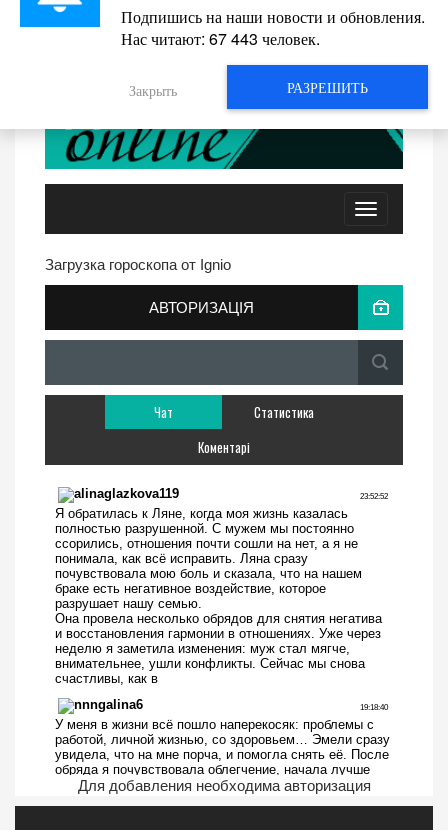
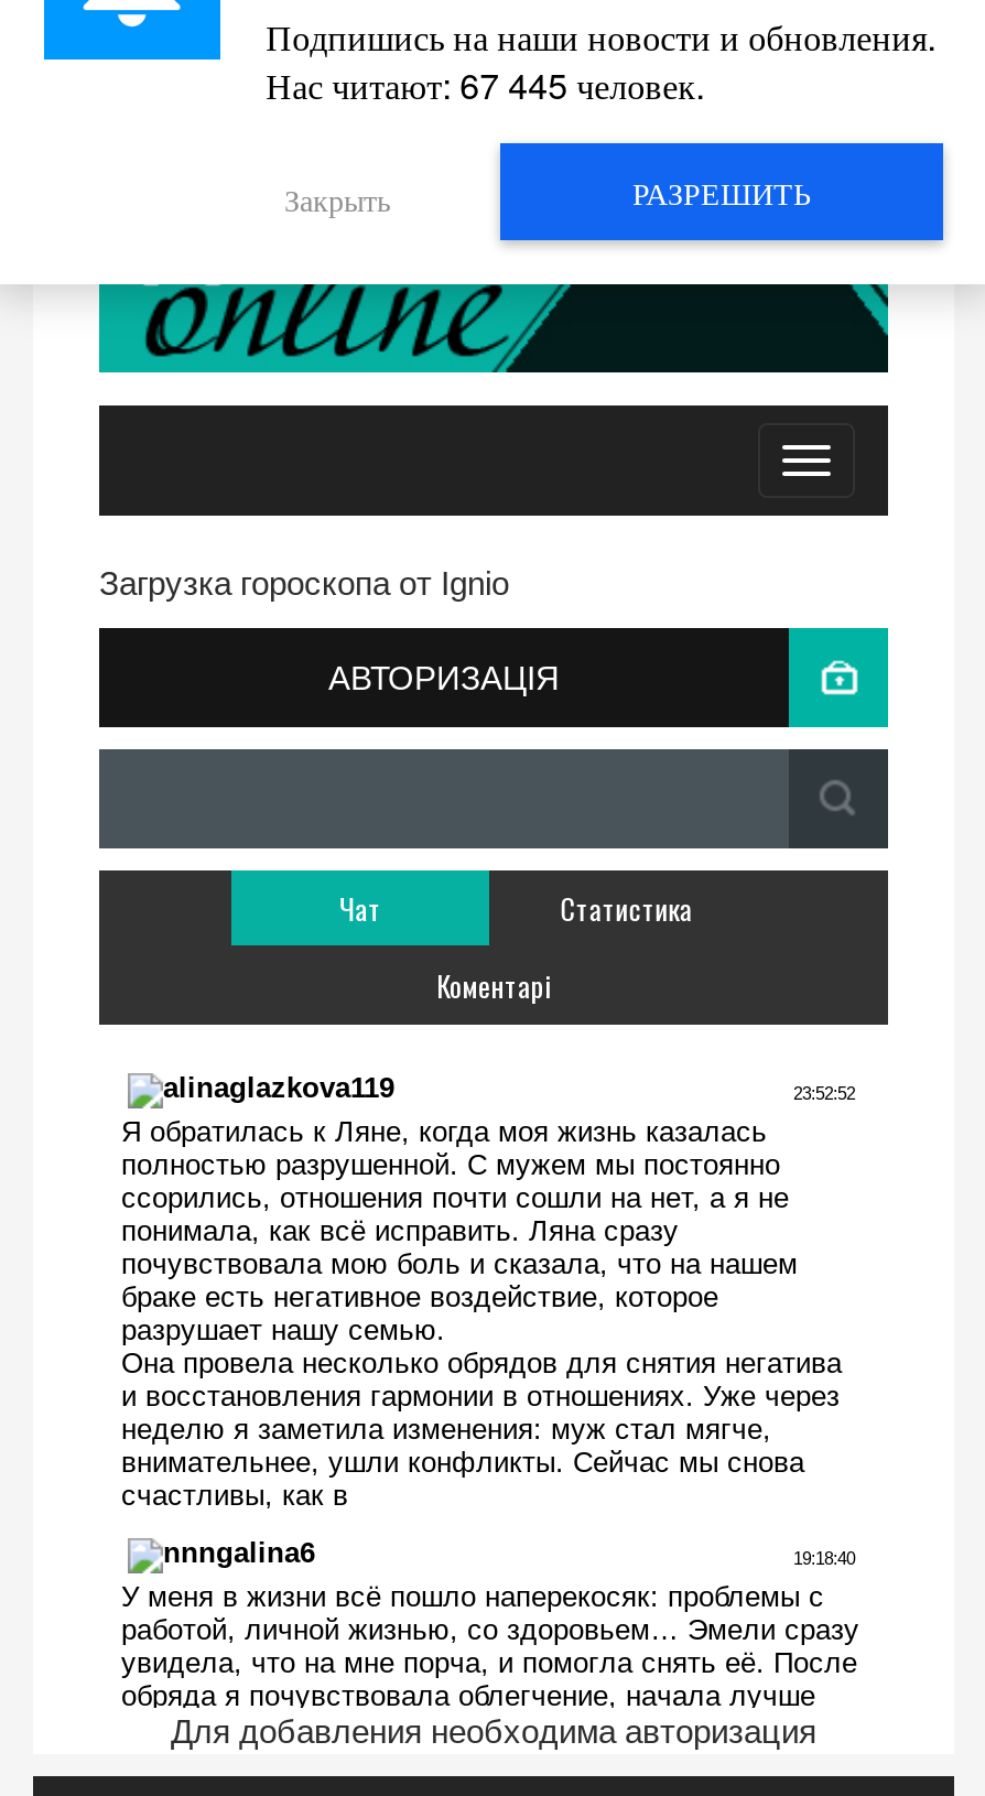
[121,27,320,50] Нас читают: 67 443 человек. -> [266,59,704,110] Нас читают: 67 445 человек.

